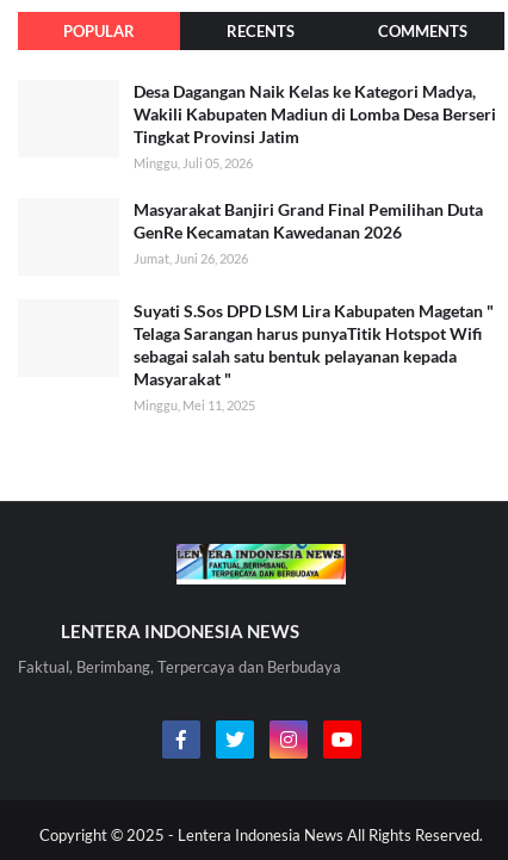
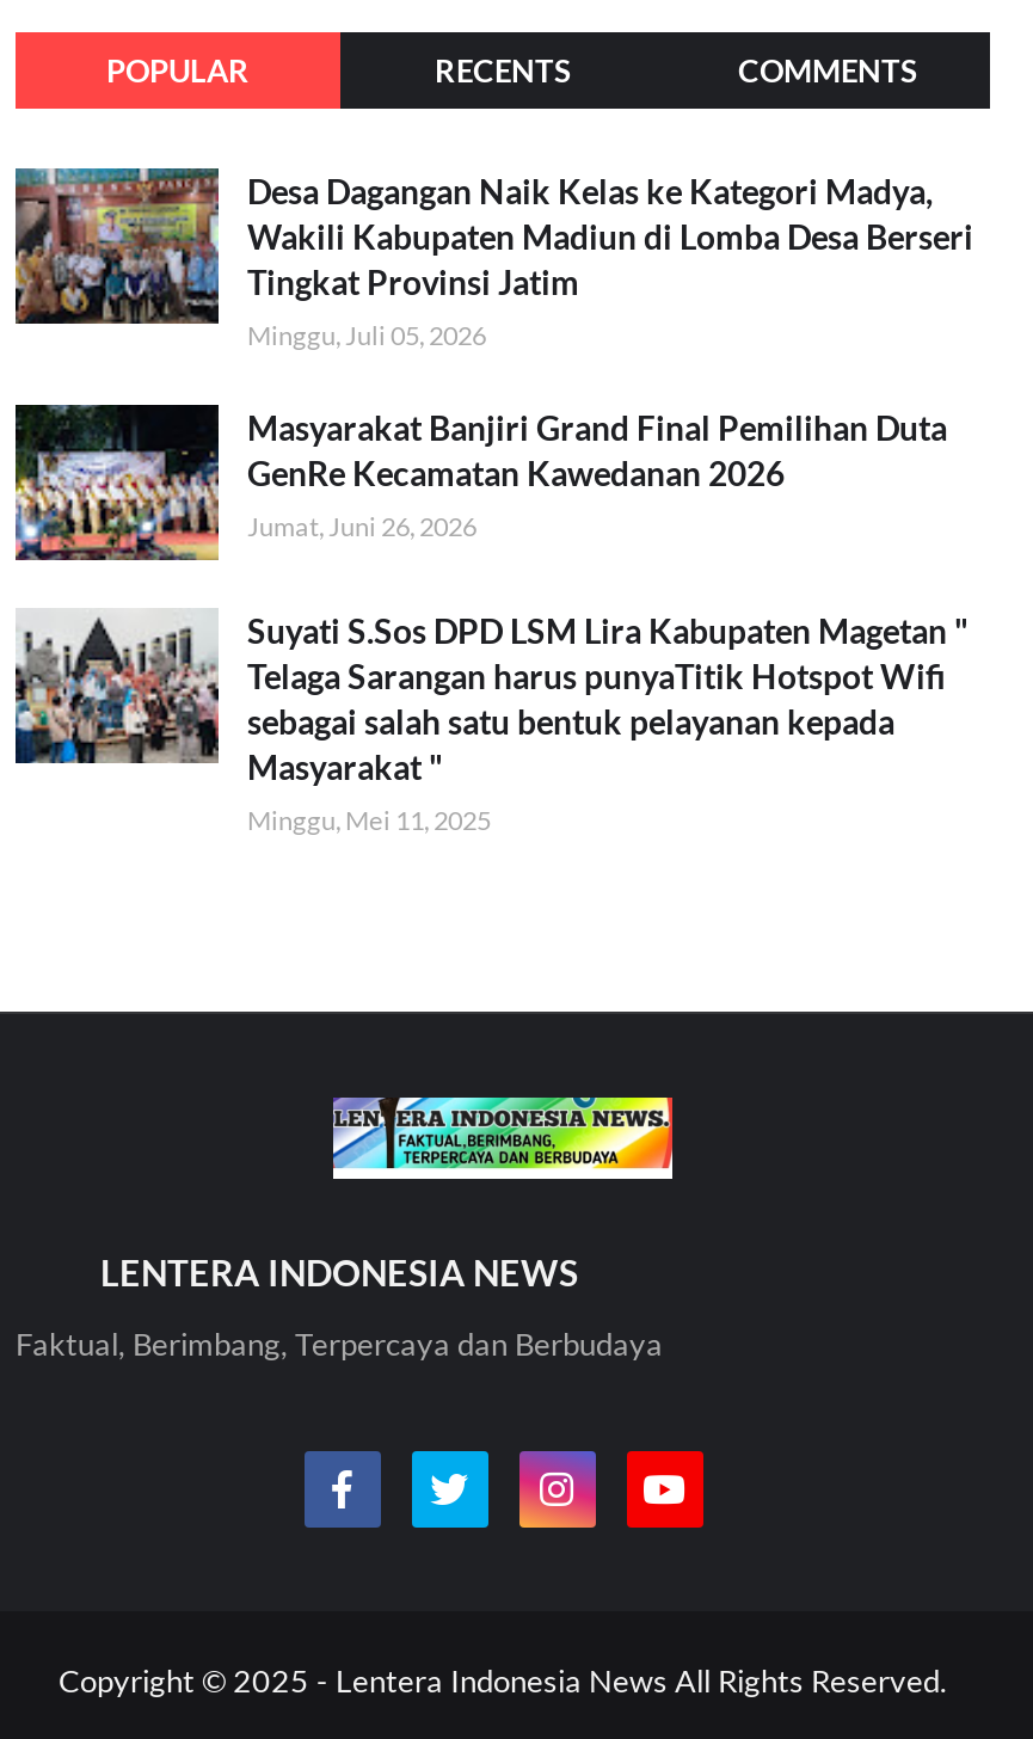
none -> [13,166,221,326] [image]
none -> [13,403,221,563] [image]
none -> [13,613,221,766] [image]

